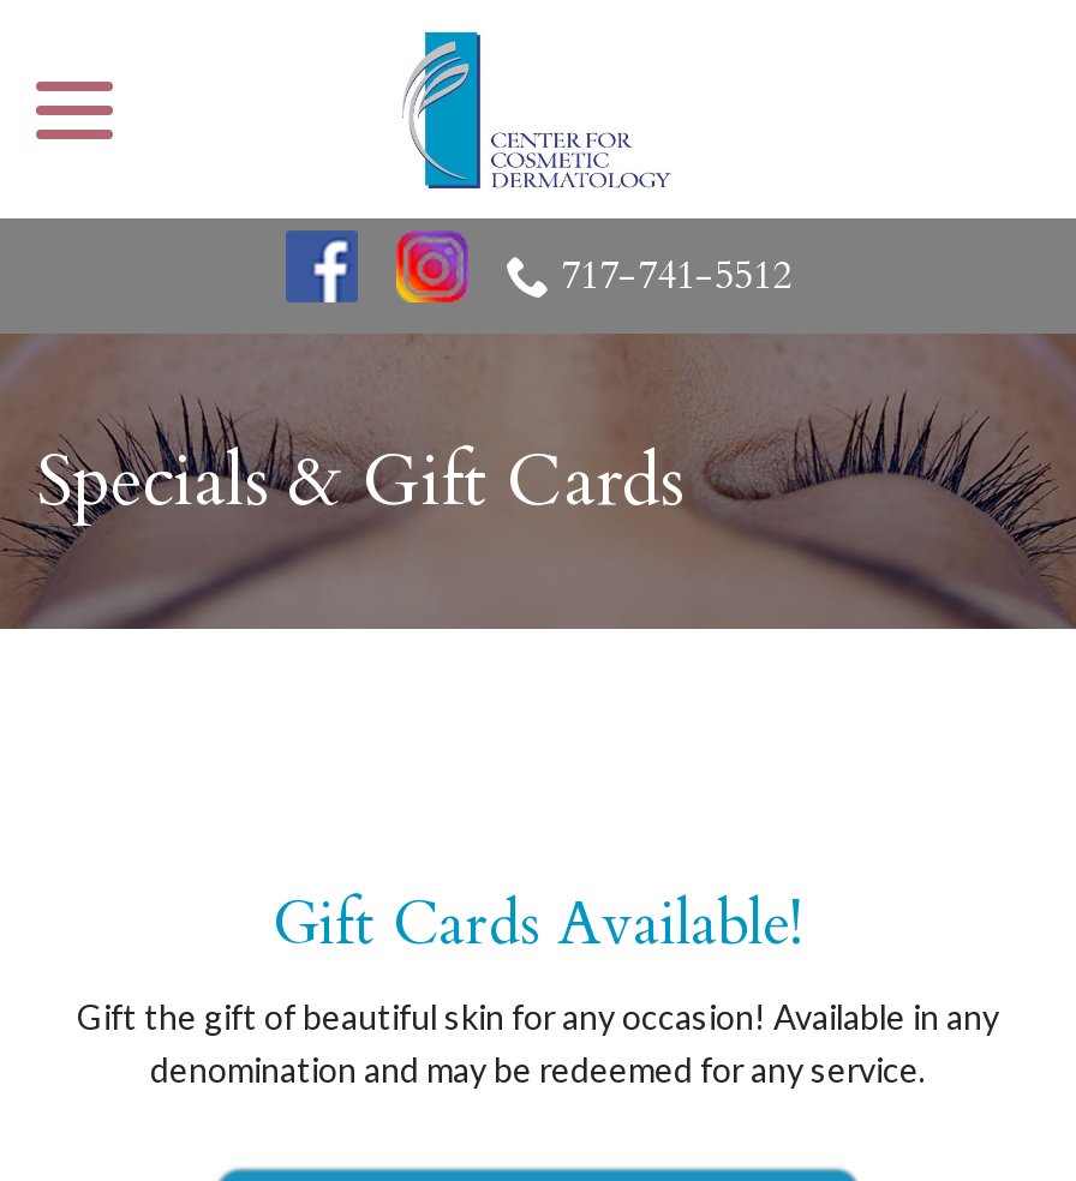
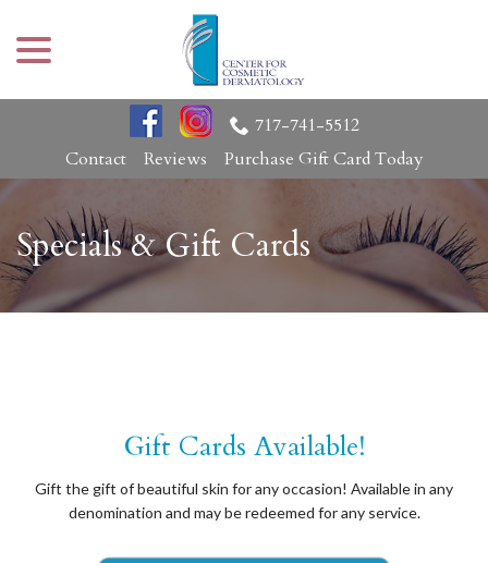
none -> [65,147,423,171] Contact | Reviews | Purchase Gift Card Today

